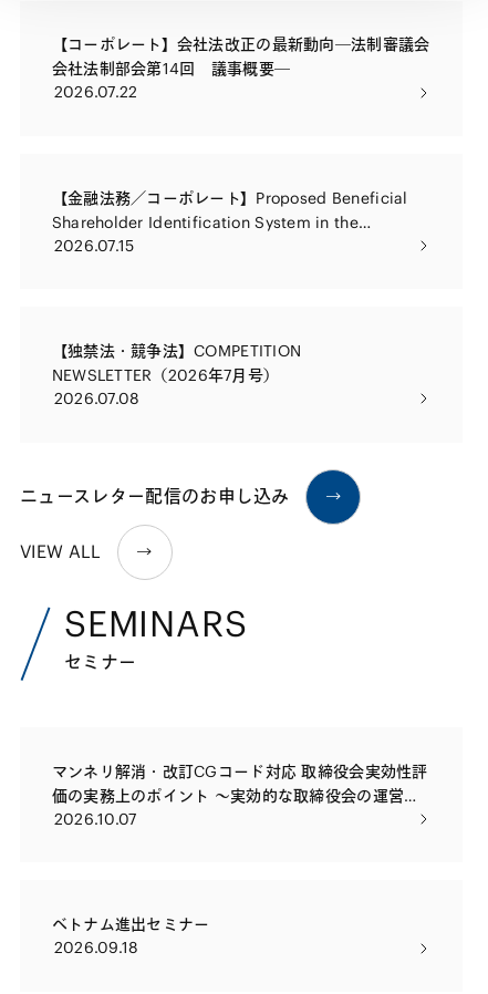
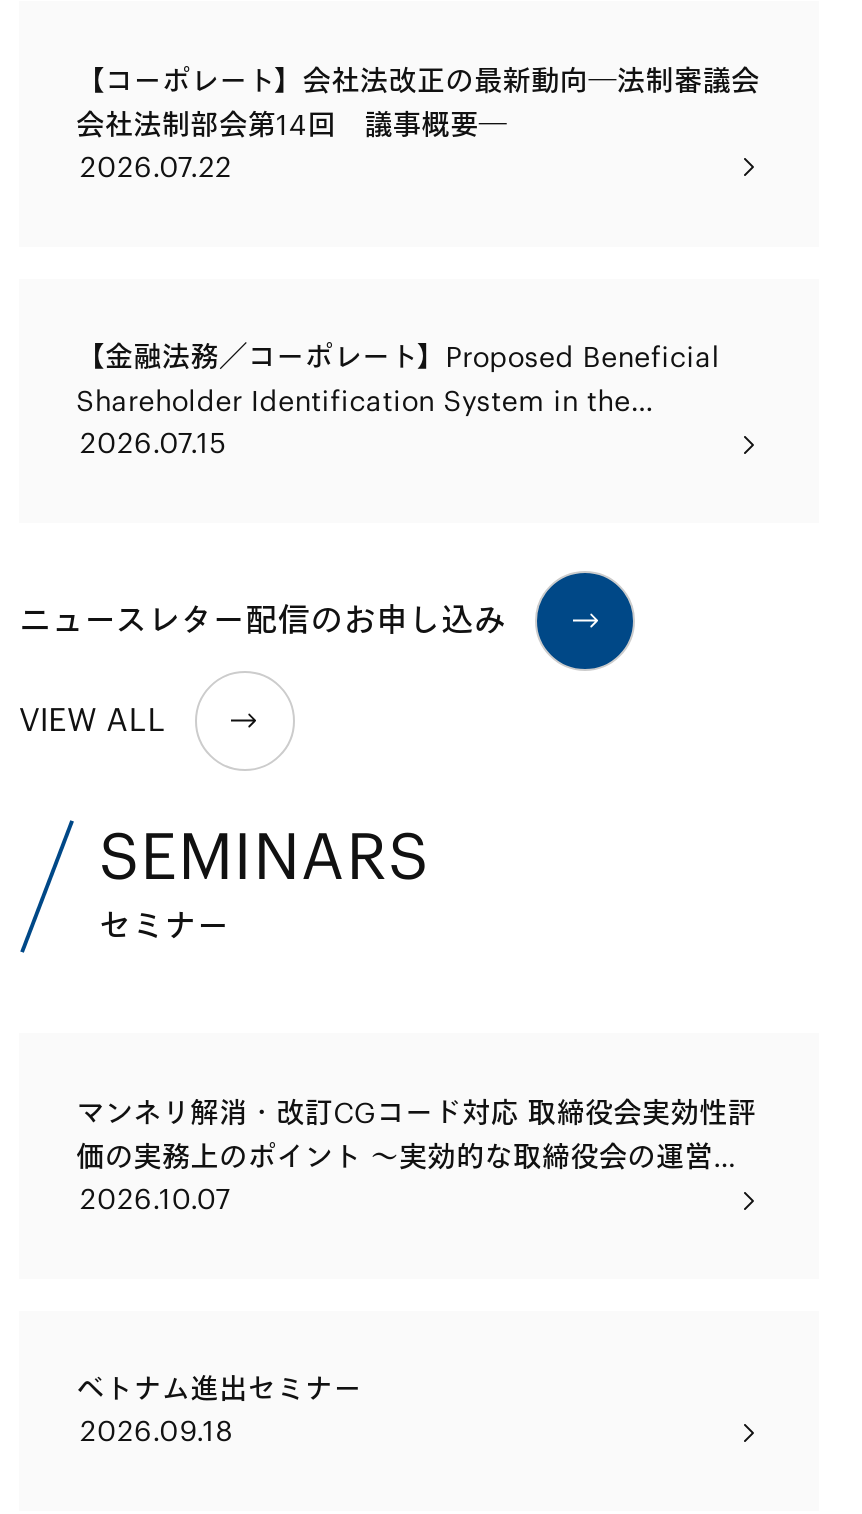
[52,341,301,408] 【独禁法・競争法】COMPETITION | NEWSLETTER（2026年7月号） | 2026.07.08 -> none

